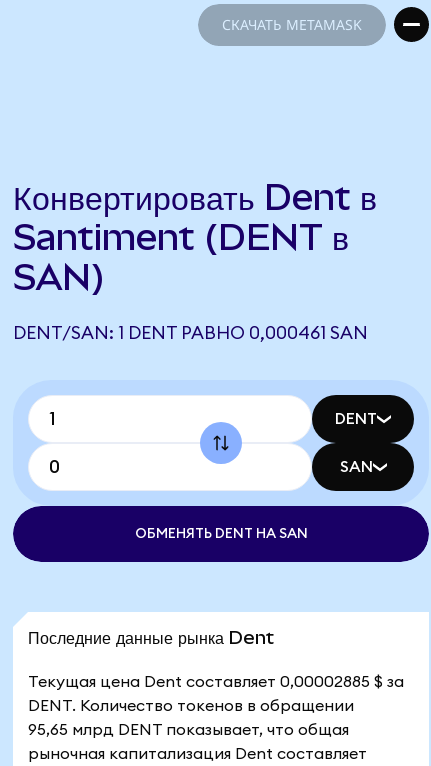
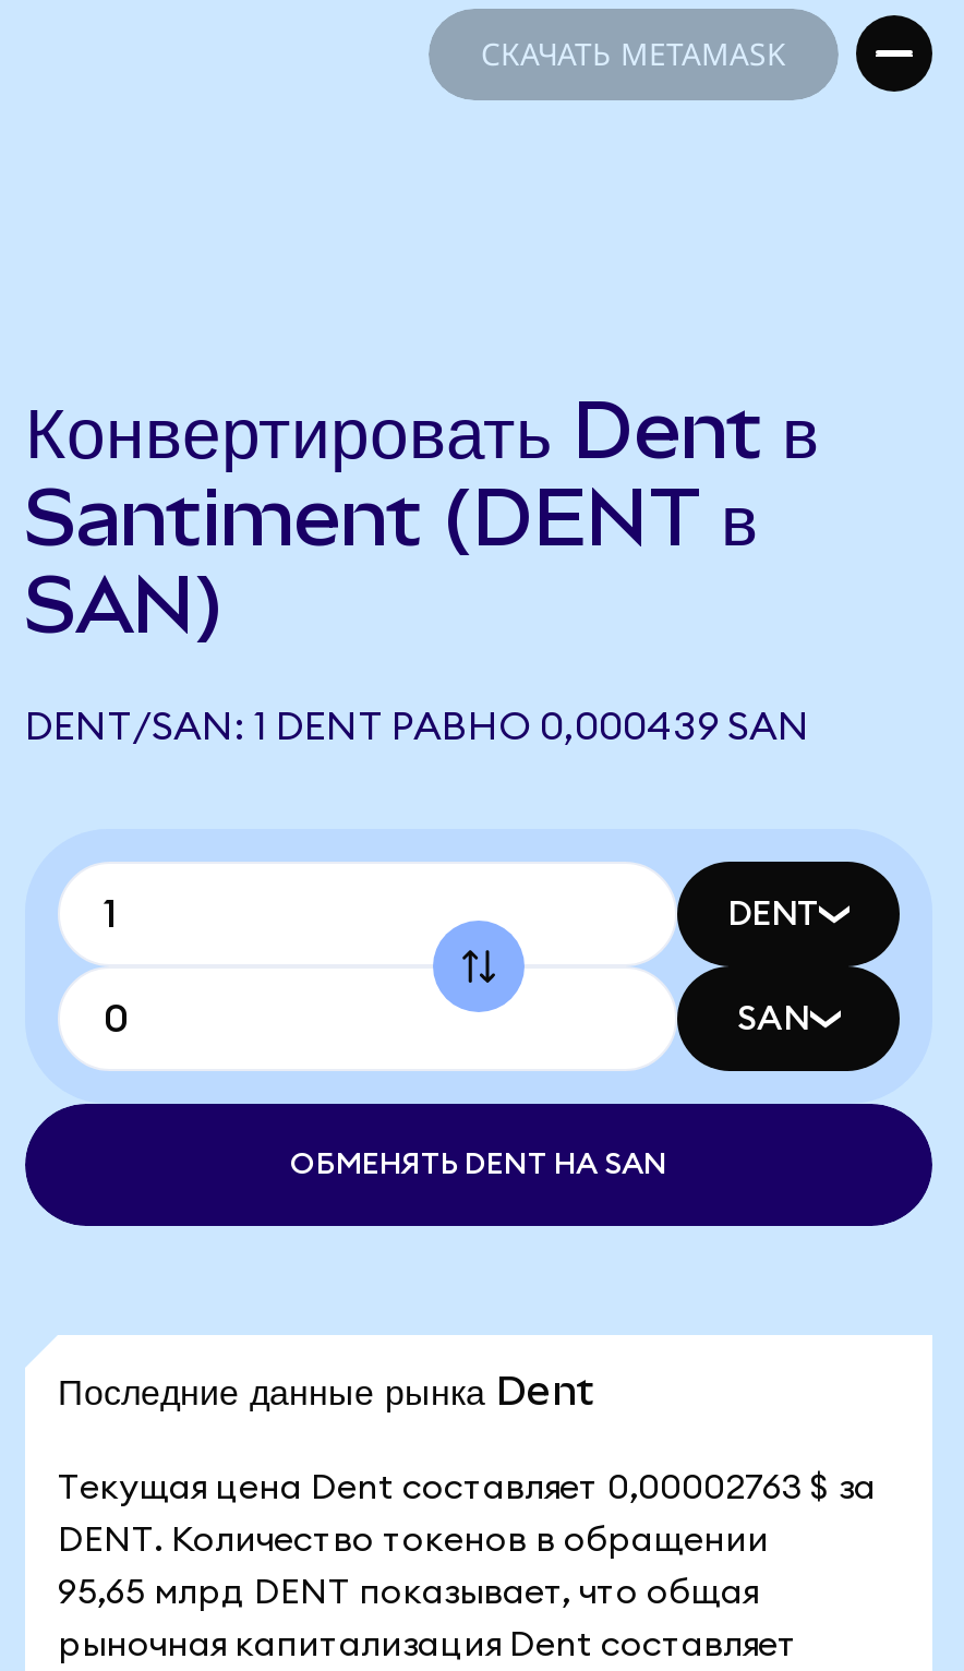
[13,324,368,342] DENT/SAN: 1 DENT РАВНО 0,000461 SAN -> [25,707,810,746] DENT/SAN: 1 DENT РАВНО 0,000439 SAN
[28,674,404,690] Текущая цена Dent составляет 0,00002885 $ за -> [58,1470,876,1505] Текущая цена Dent составляет 0,00002763 $ за

